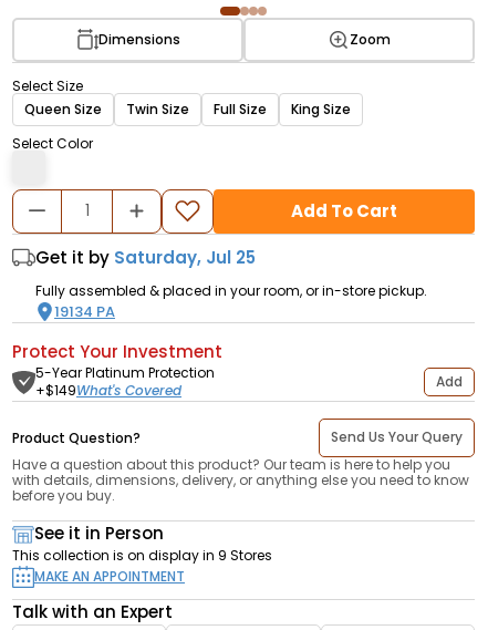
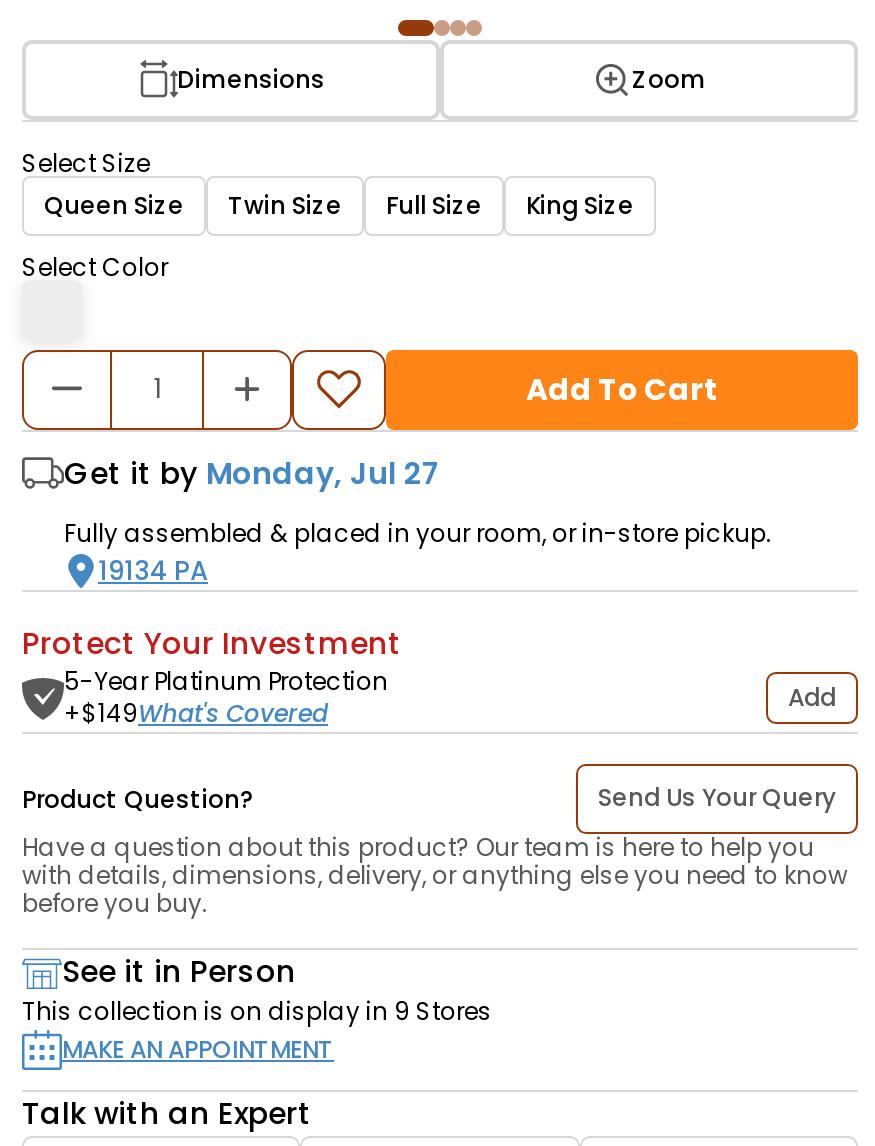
[35,246,256,269] Get it by Saturday, Jul 25 -> [64,452,440,494] Get it by Monday, Jul 27

